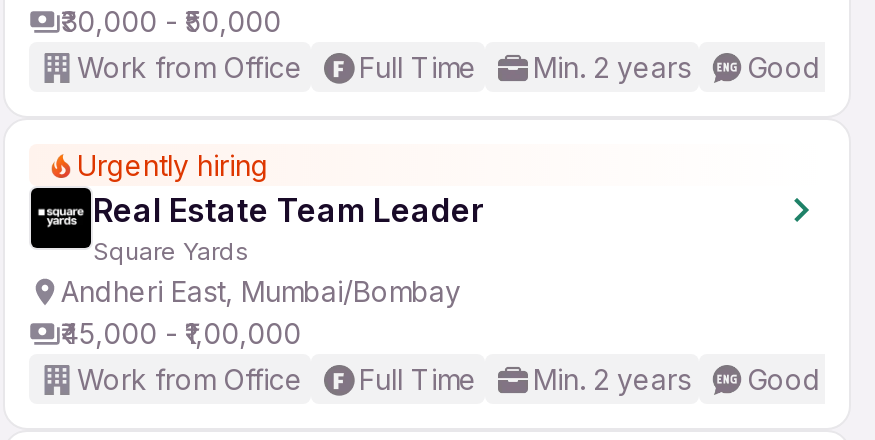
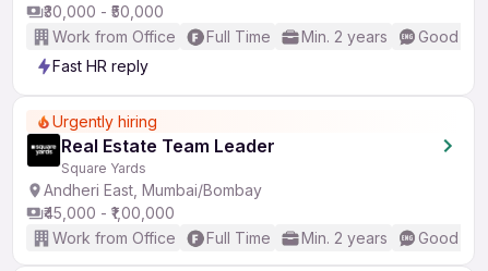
none -> [52,57,148,75] Fast HR reply

